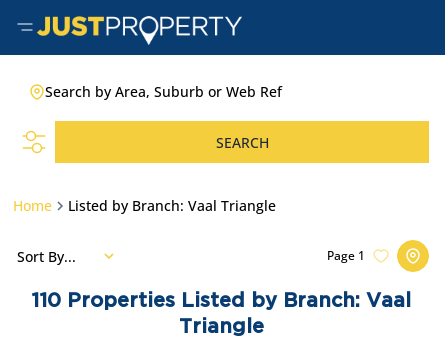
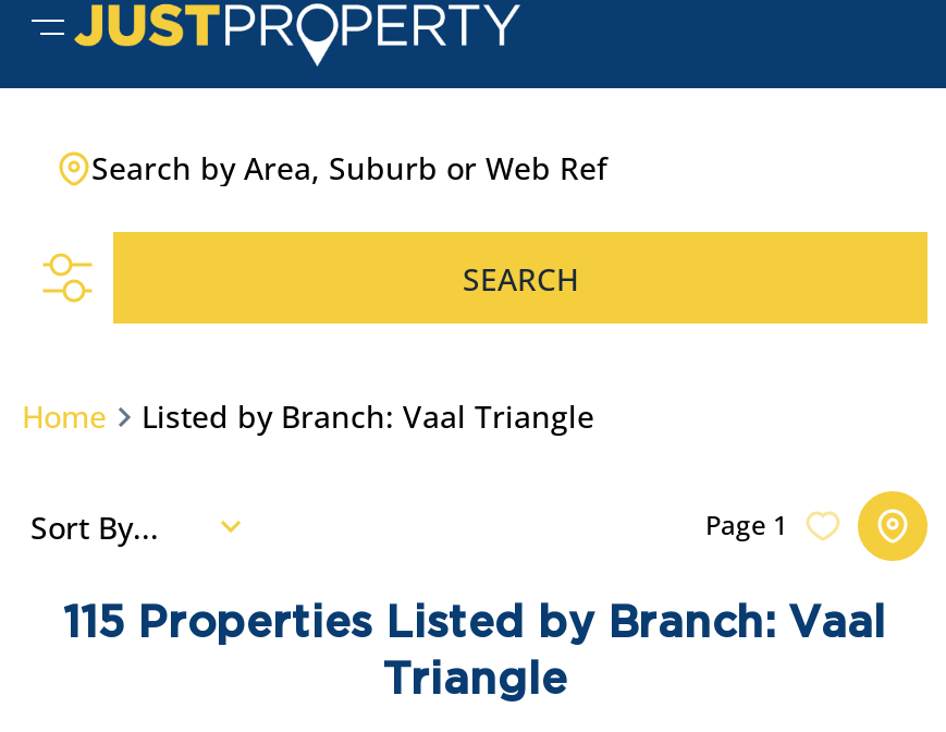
[31,292,411,310] 110 Properties Listed by Branch: Vaal -> [63,605,886,644] 115 Properties Listed by Branch: Vaal

